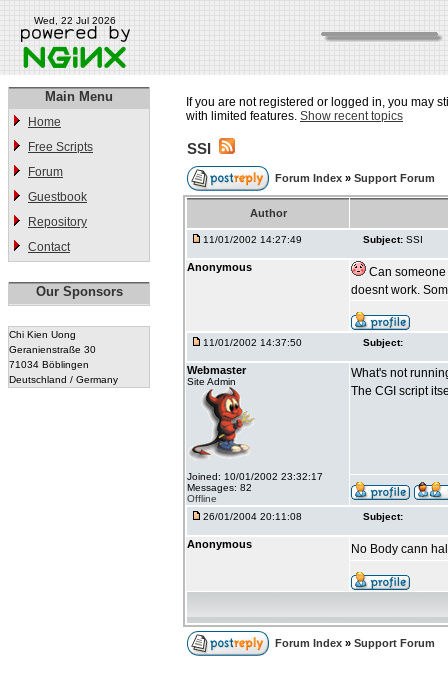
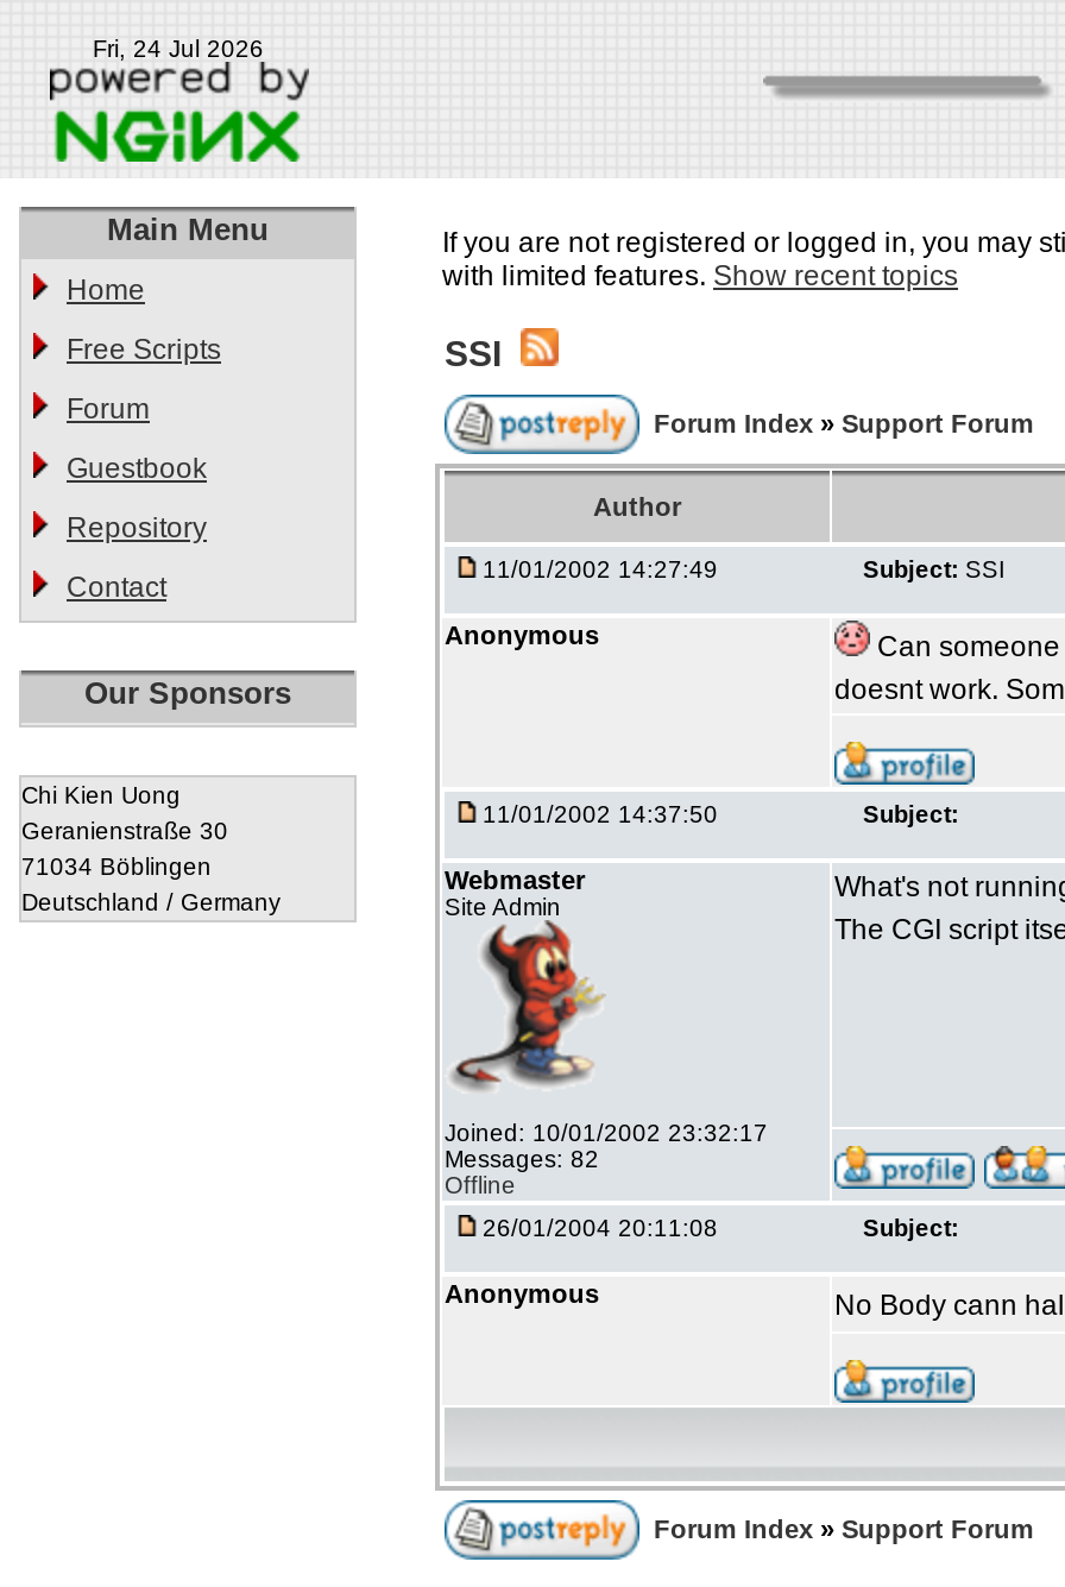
[34,15,116,26] Wed, 22 Jul 2026 -> [93,36,264,62] Fri, 24 Jul 2026

